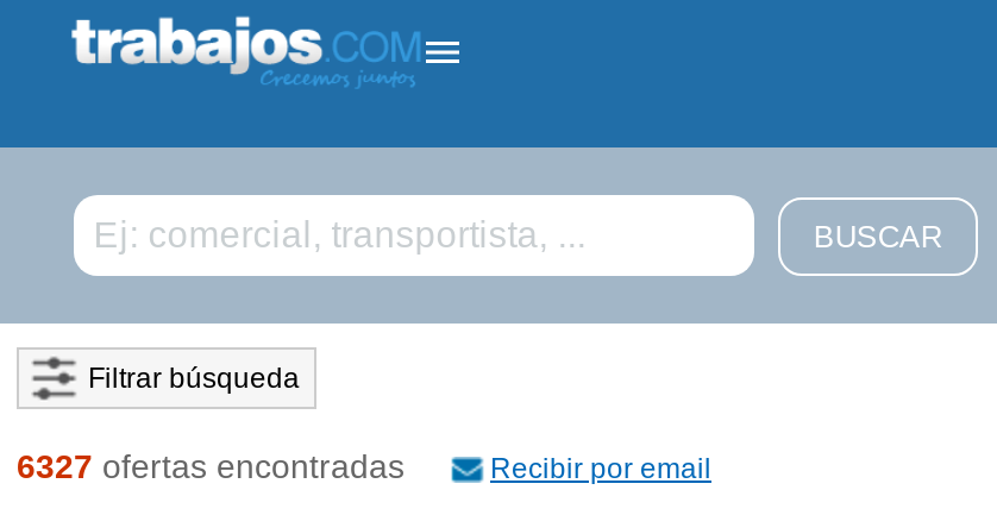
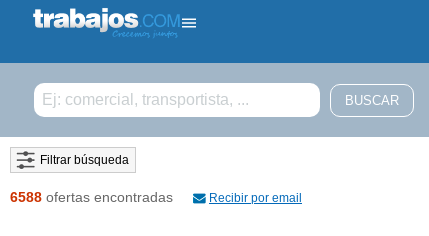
[17,447,414,485] 6327 ofertas encontradas -> [10,189,177,205] 6588 ofertas encontradas

